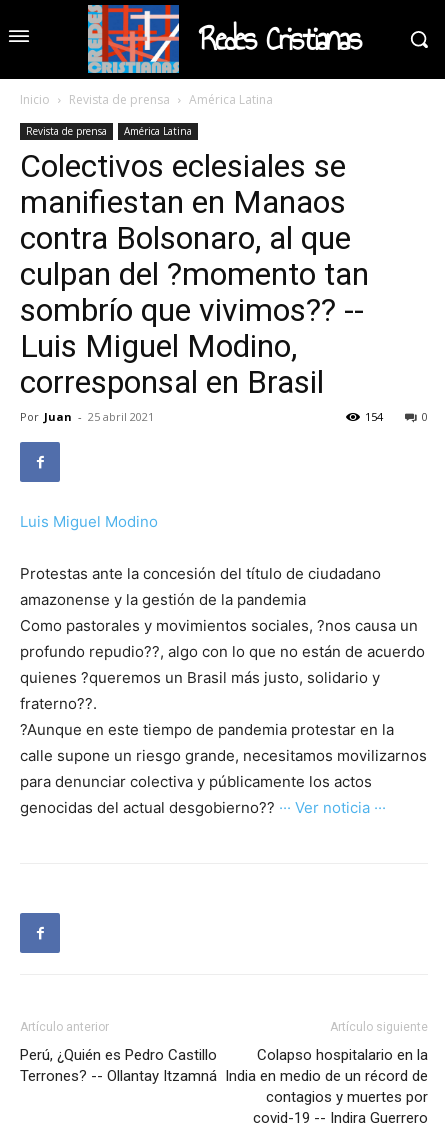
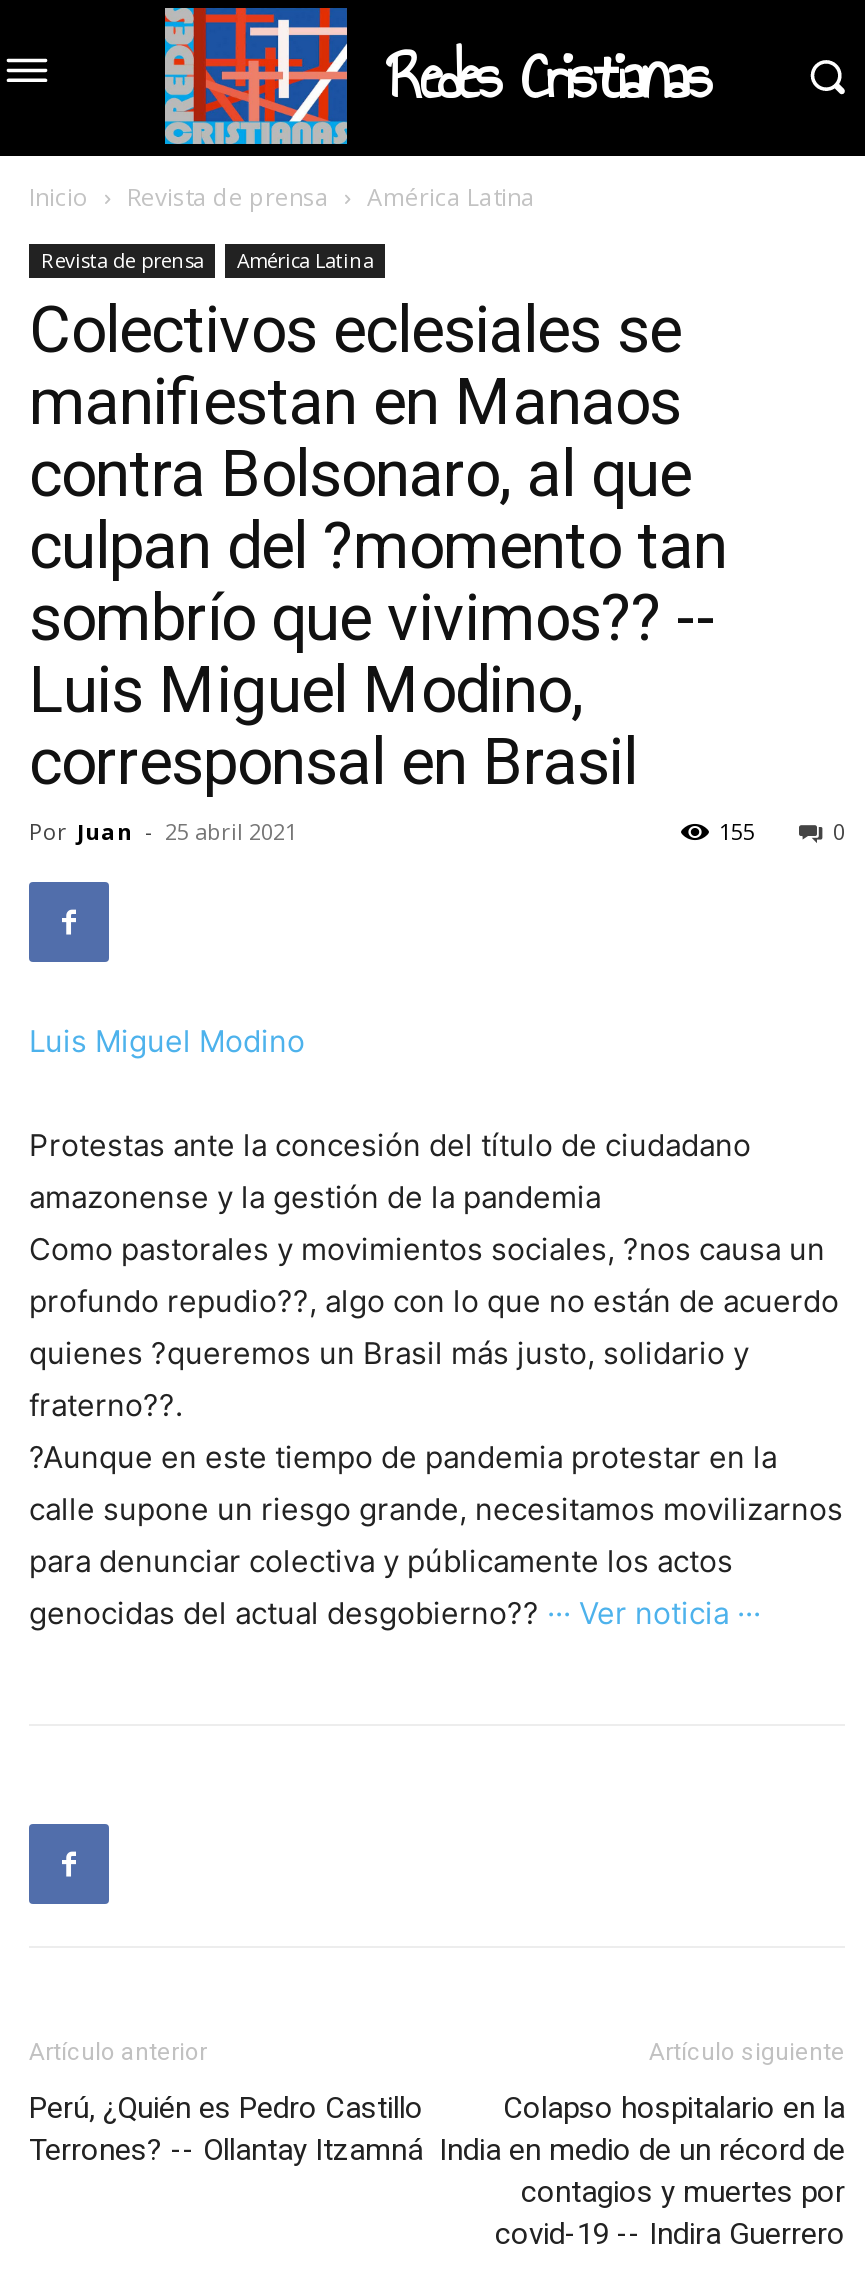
[365,409,383,424] 154 -> [719,817,755,847] 155

